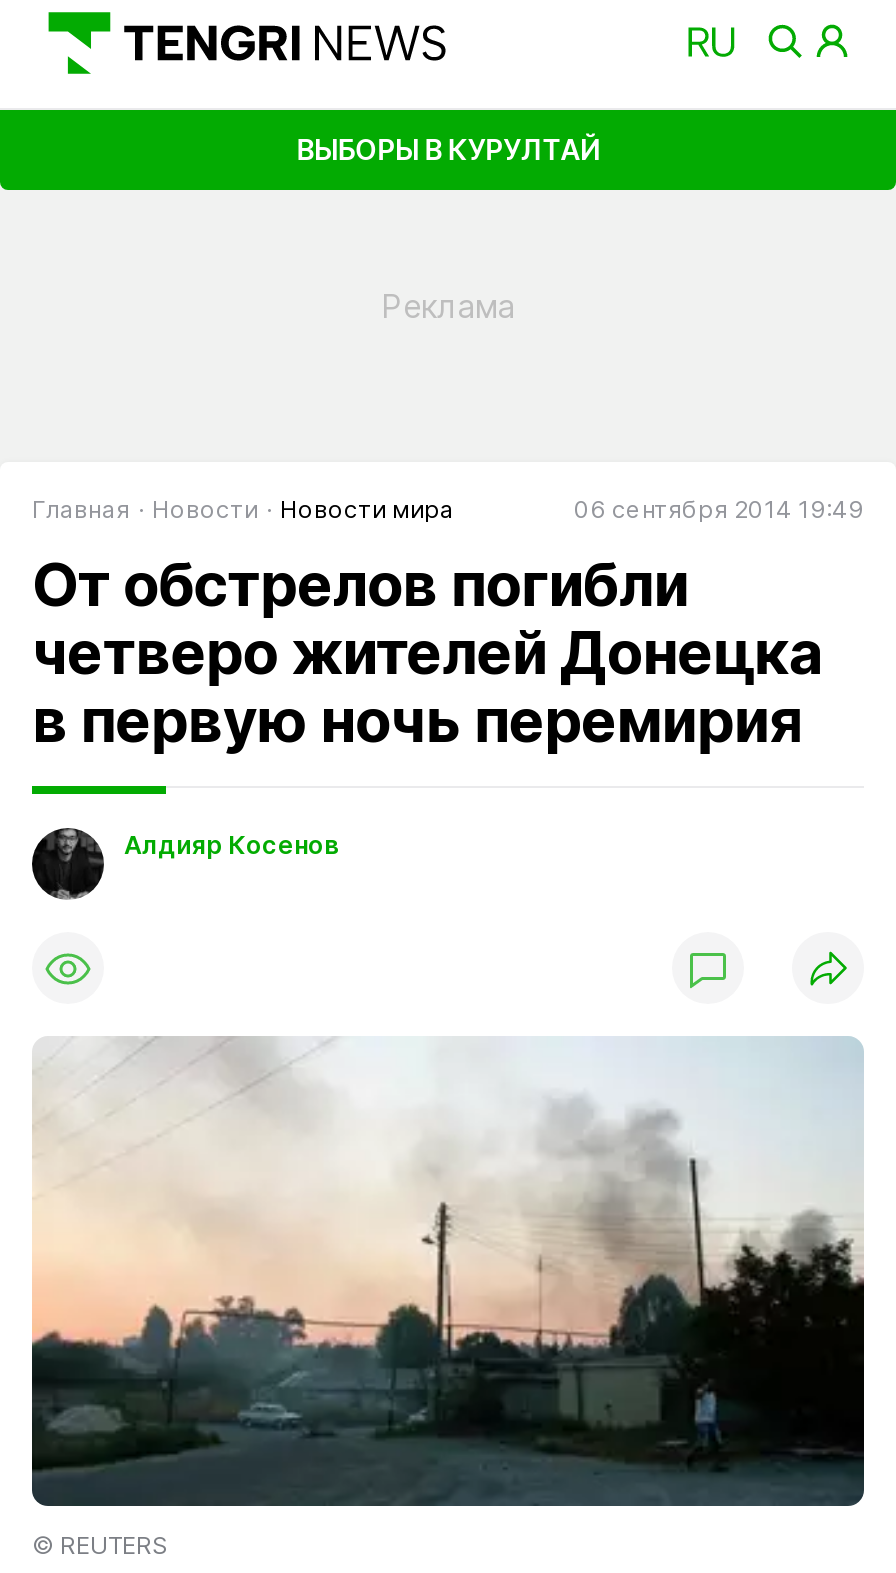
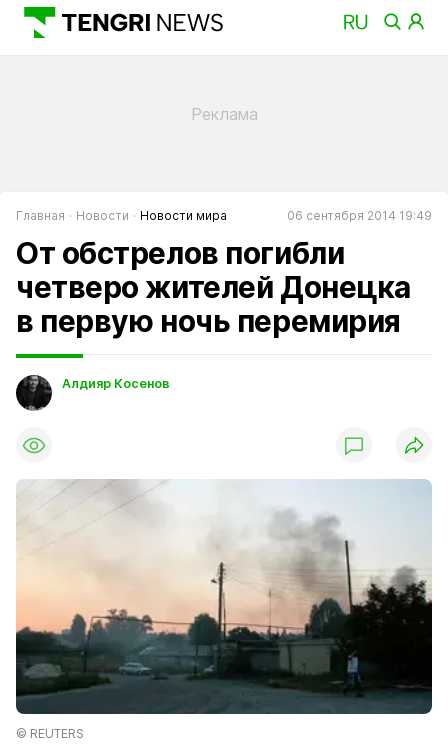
[296,131,600,165] ВЫБОРЫ В КУРУЛТАЙ -> none

